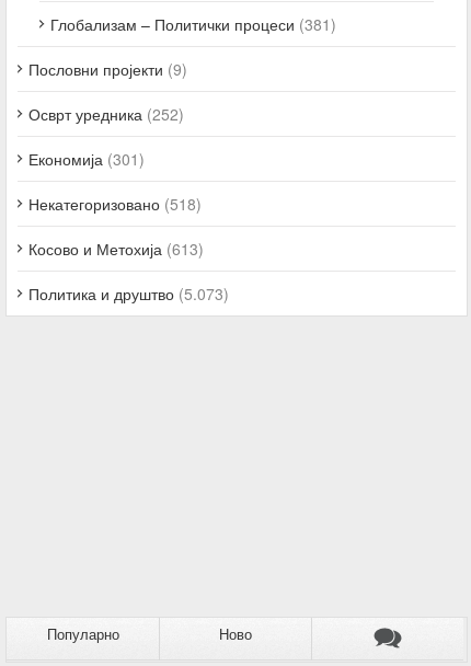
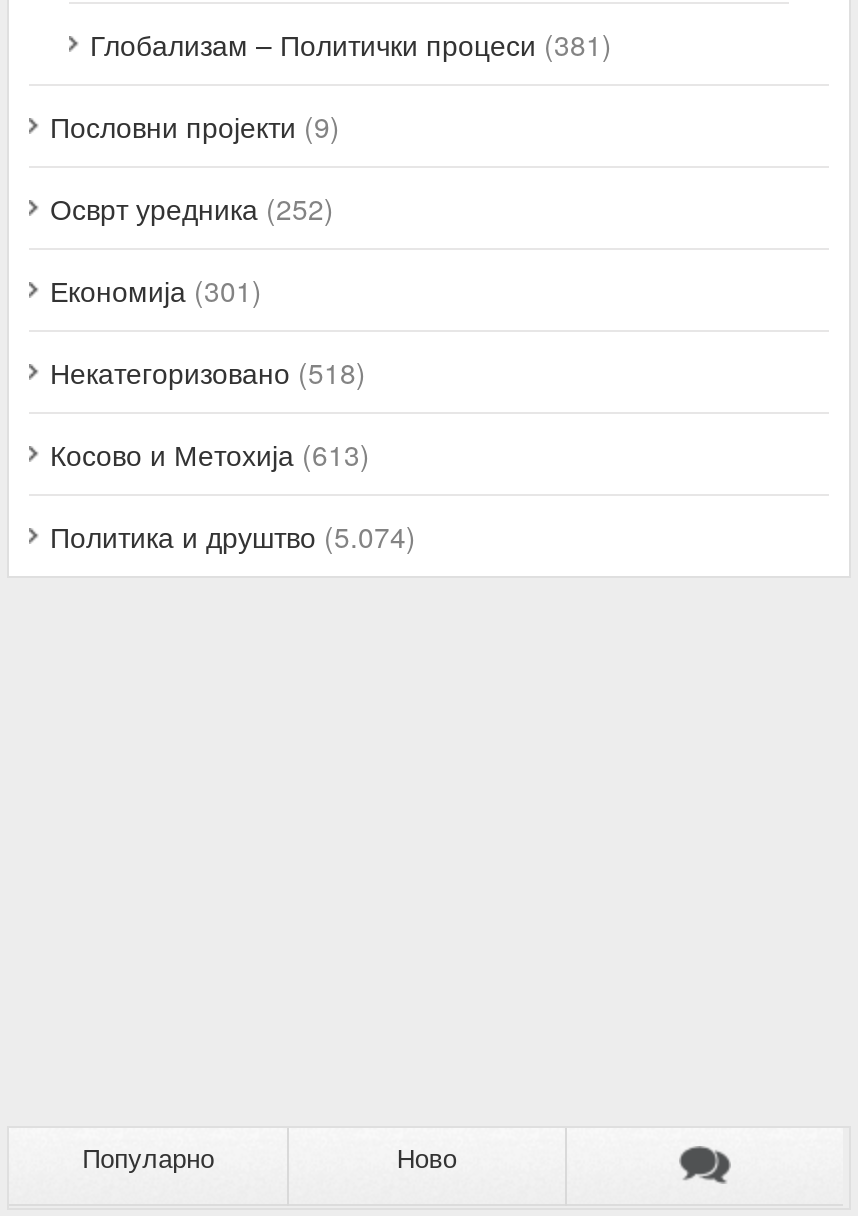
[29,283,229,305] Политика и друштво (5.073) -> [50,516,416,556] Политика и друштво (5.074)

